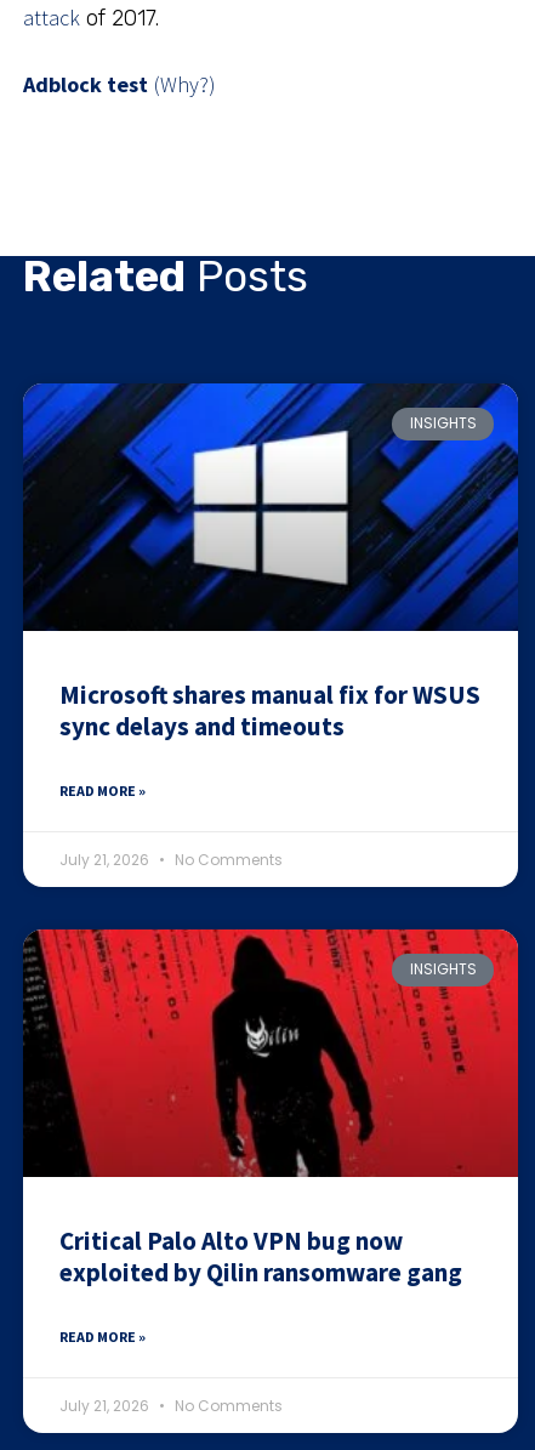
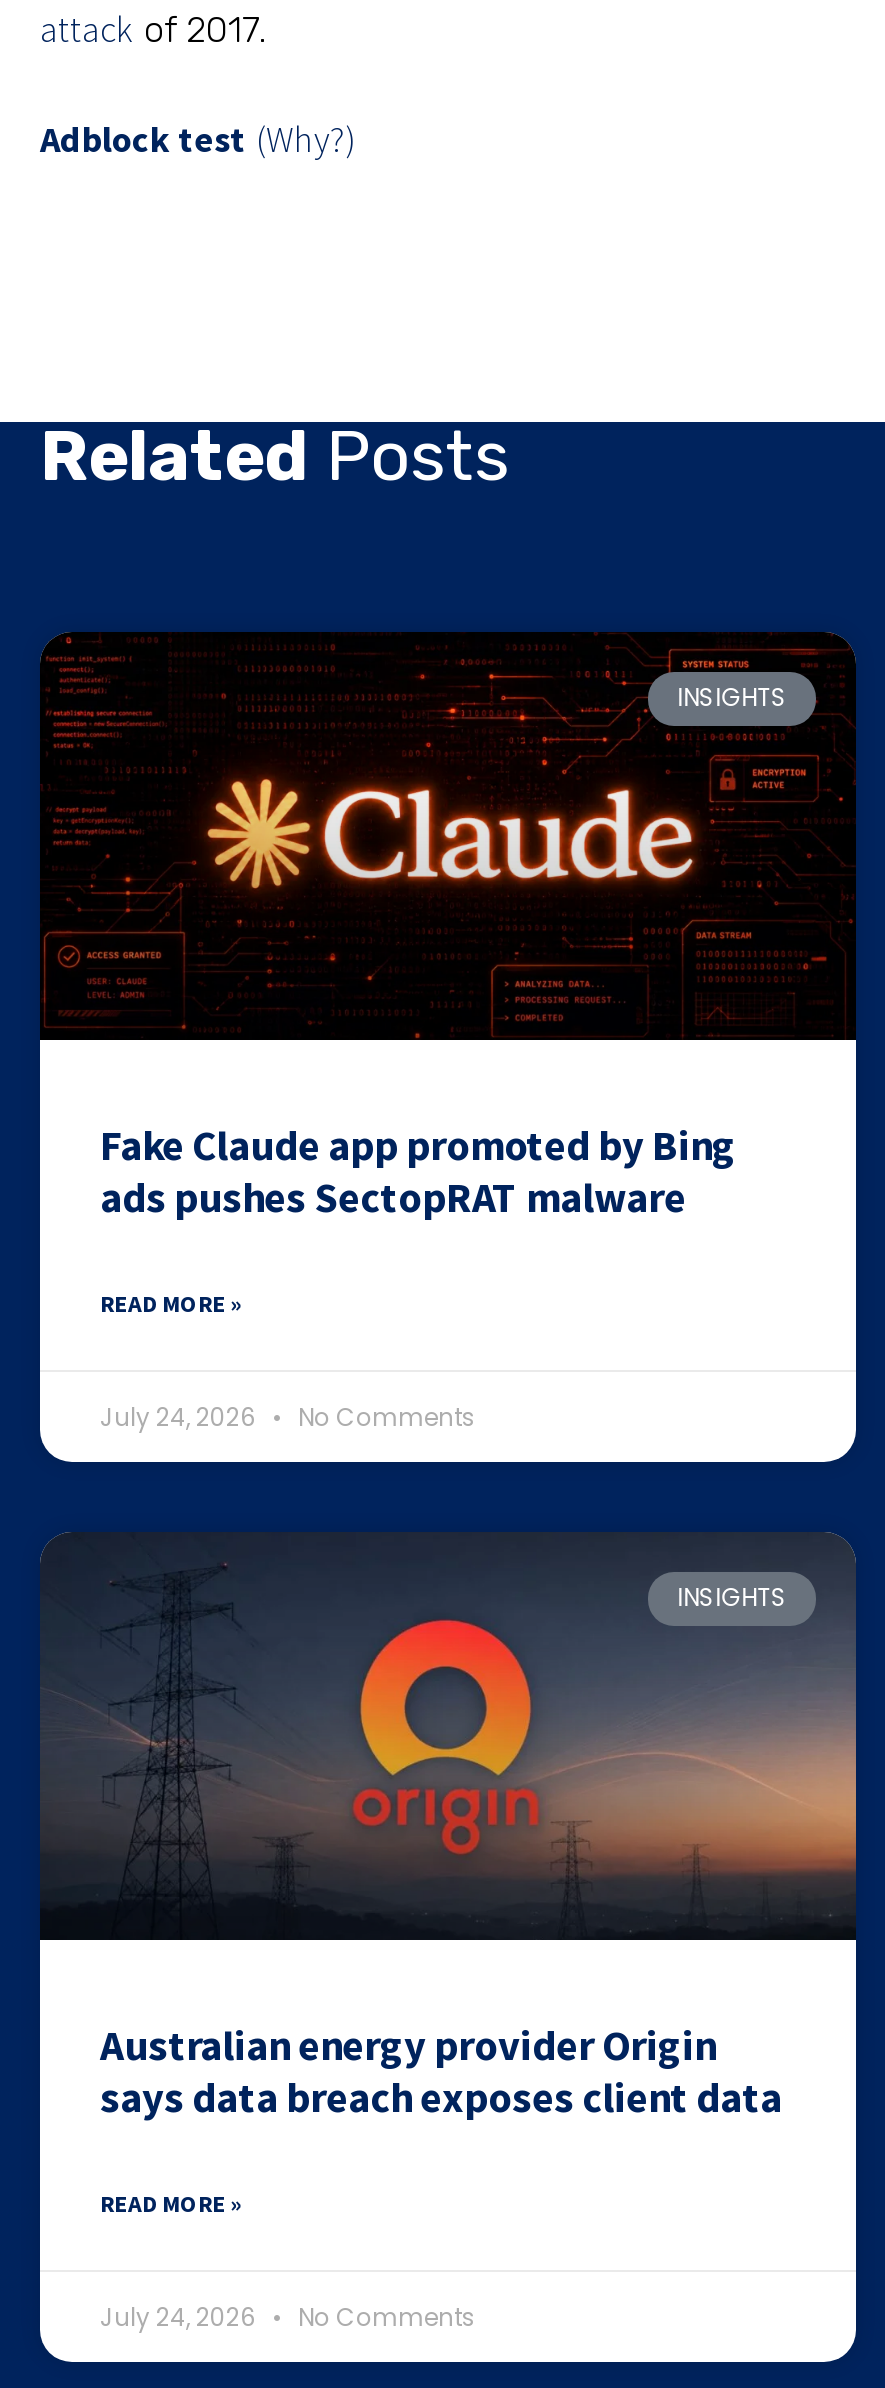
[22,382,519,743] [image] | Microsoft shares manual fix for WSUS | sync delays and timeouts -> [38,630,858,1224] [image] | Fake Claude app promoted by Bing | ads pushes SectopRAT malware
[59,850,283,870] July 21, 2026 No Comments -> [100,1400,476,1434] July 24, 2026 No Comments
[23,928,519,1289] [image] | Critical Palo Alto VPN bug now | exploited by Qilin ransomware gang -> [40,1532,858,2124] [image] | Australian energy provider Origin | says data breach exposes client data
[59,1396,283,1416] July 21, 2026 No Comments -> [100,2300,476,2334] July 24, 2026 No Comments

